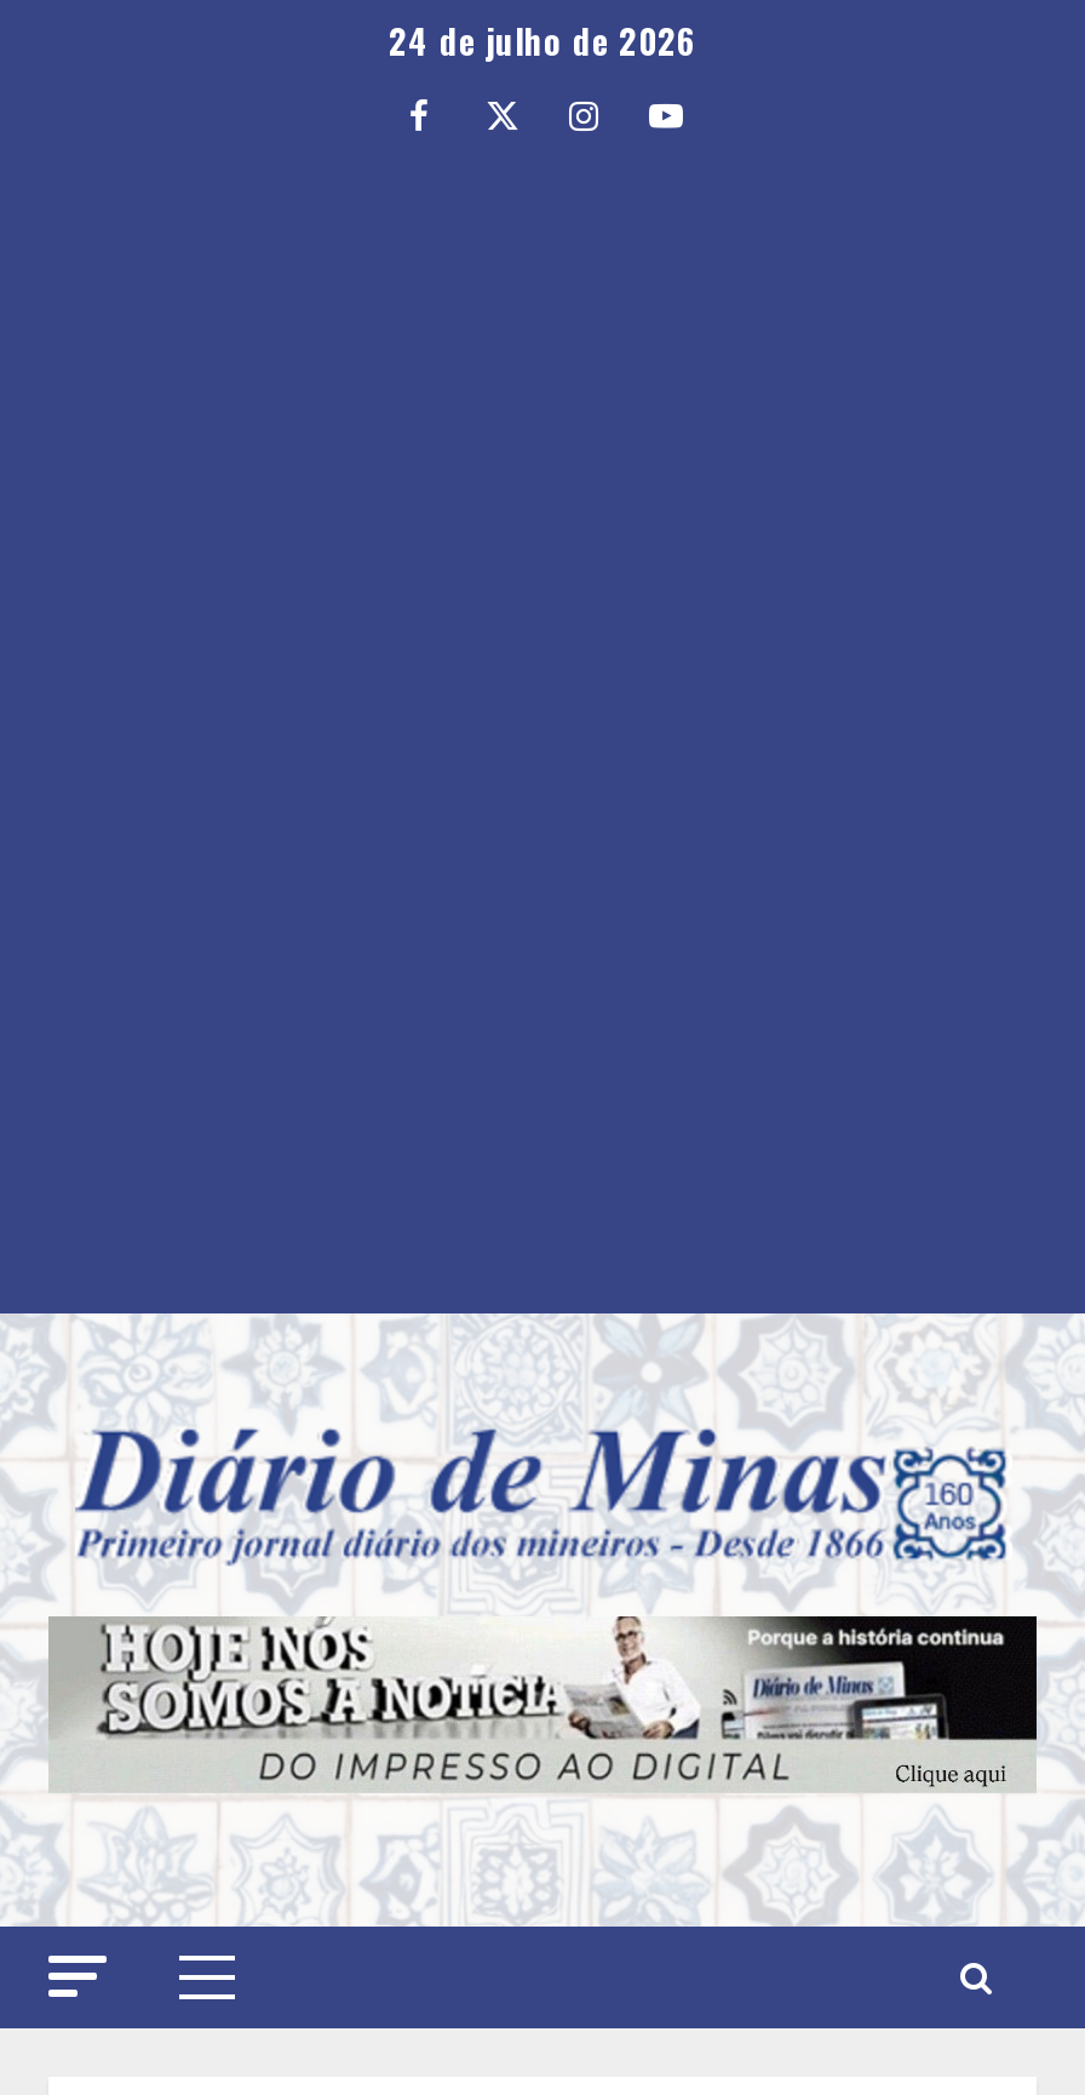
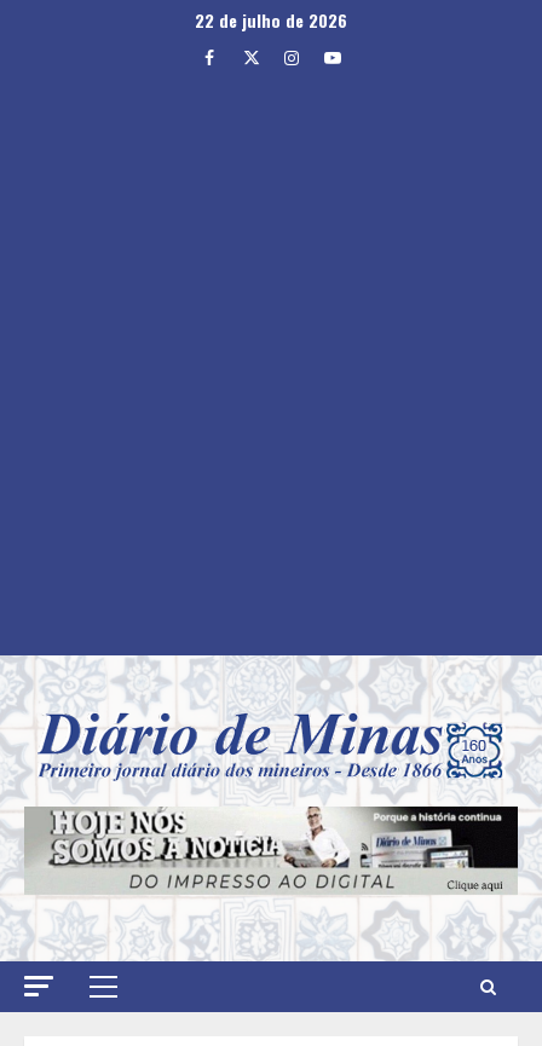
[389,15,696,65] 24 de julho de 2026 -> [195,7,347,33] 22 de julho de 2026

